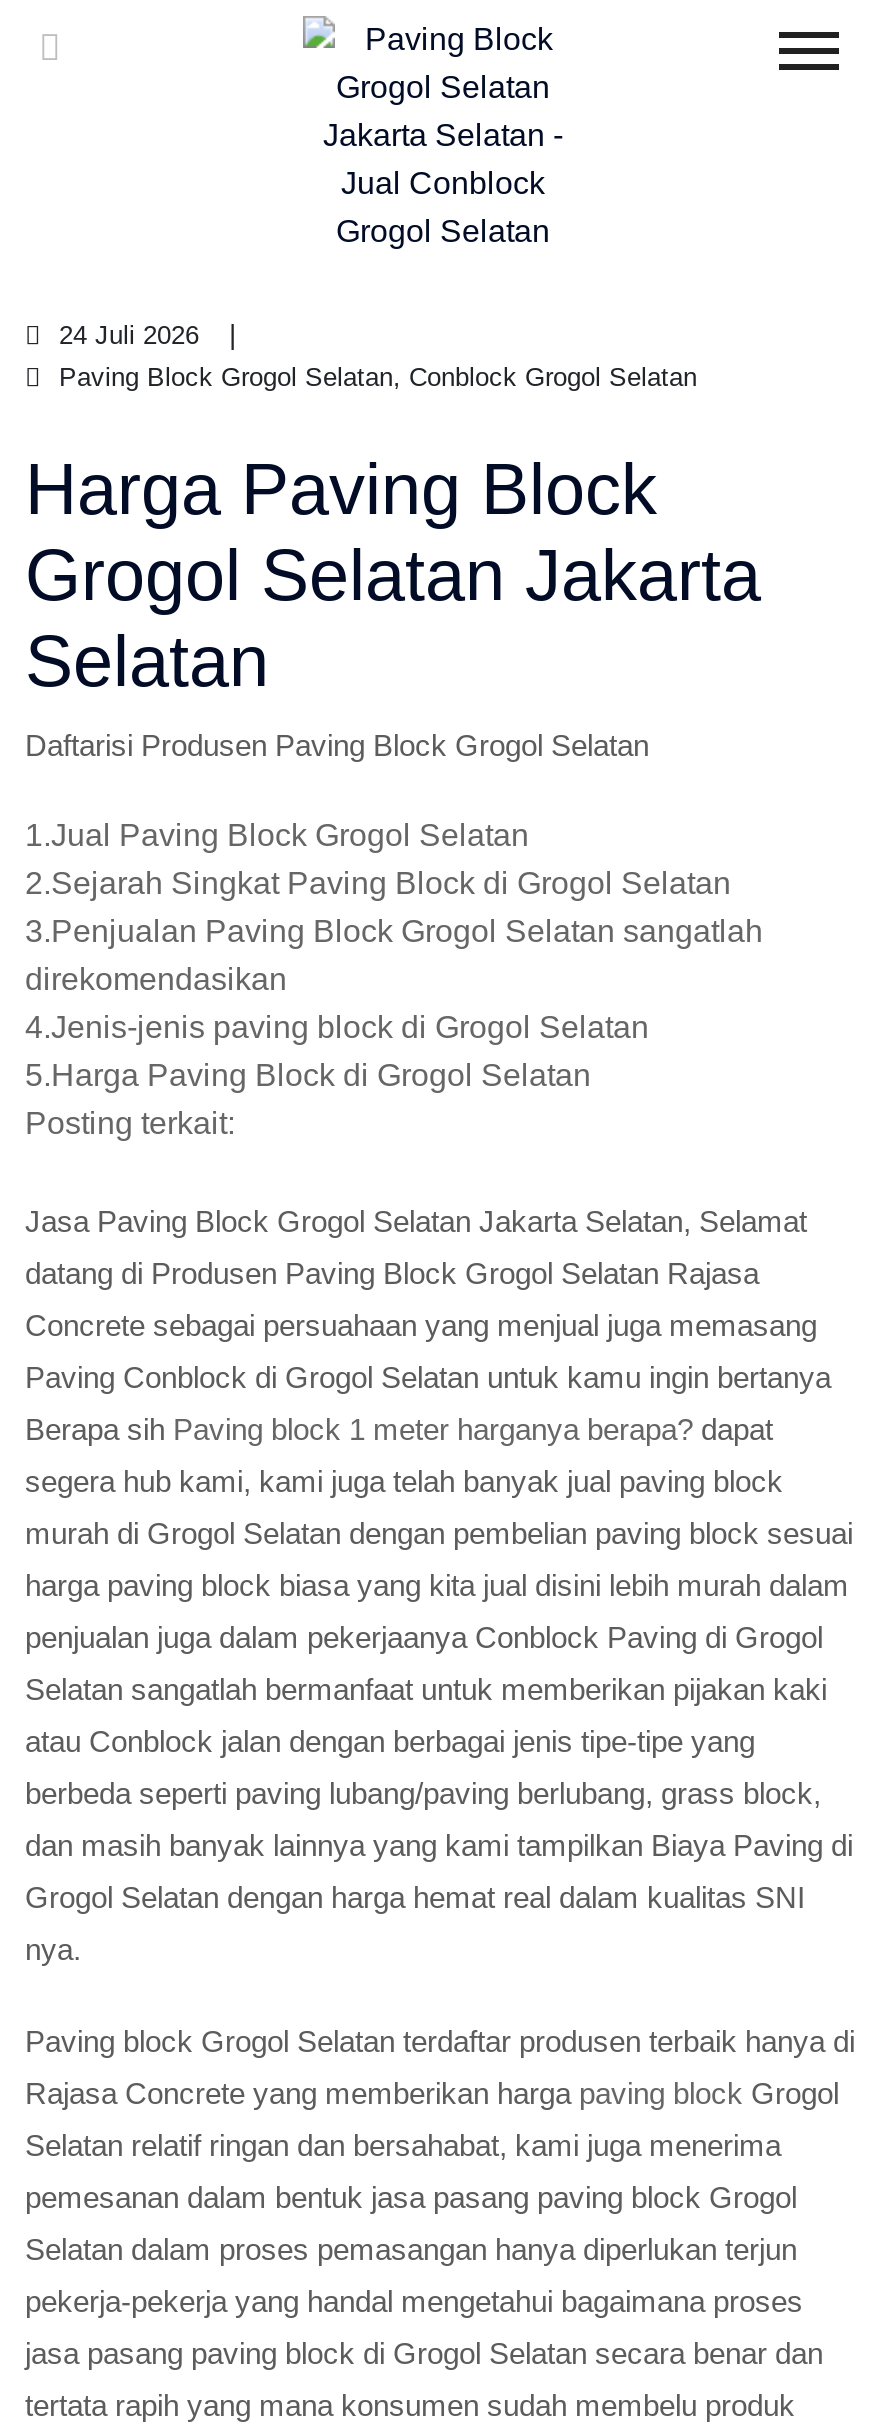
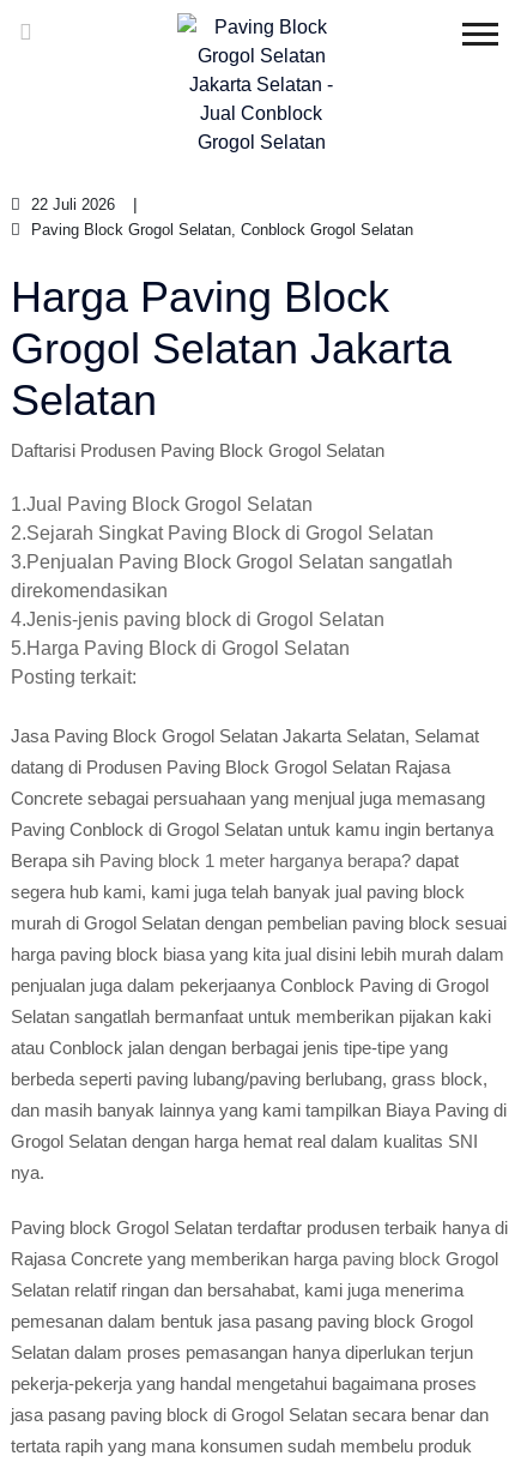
[51,320,199,350] 24 Juli 2026 -> [26,195,115,213] 22 Juli 2026

